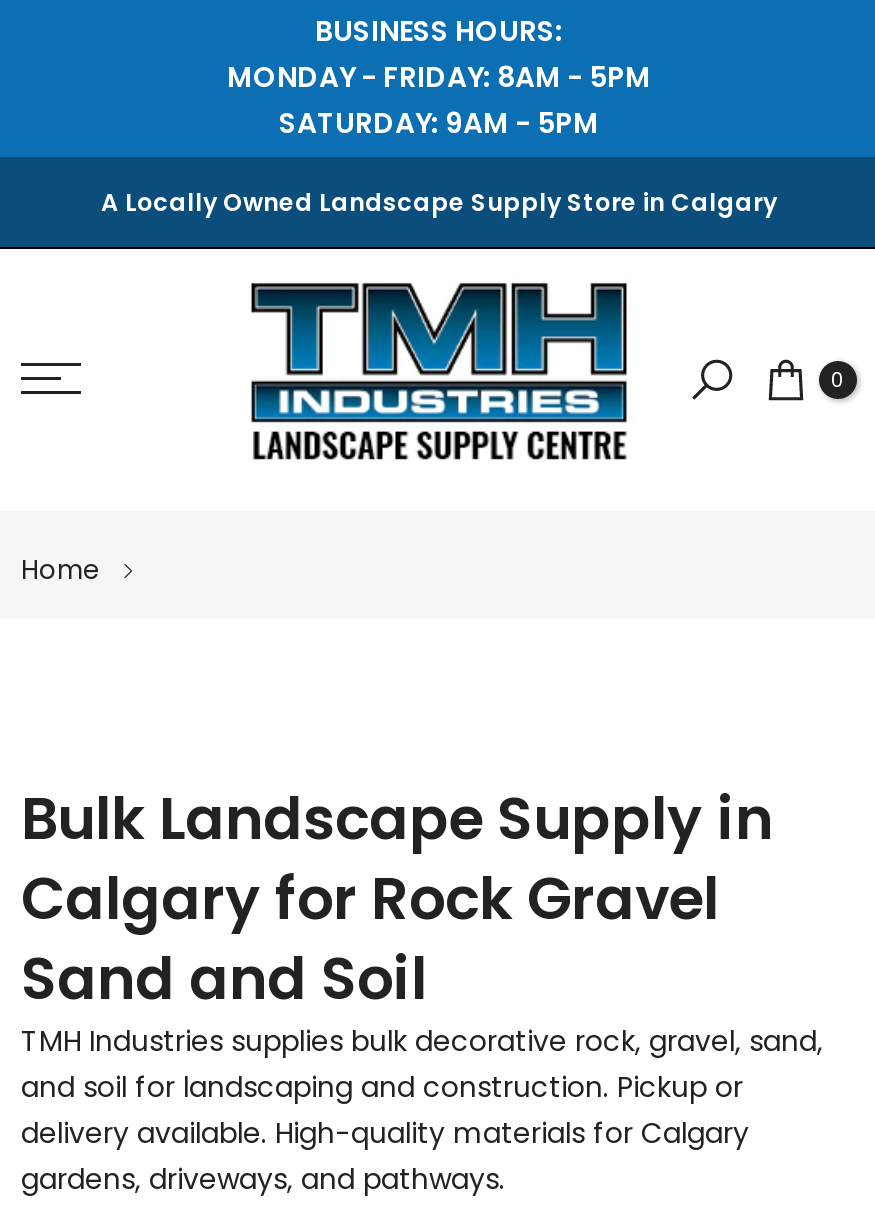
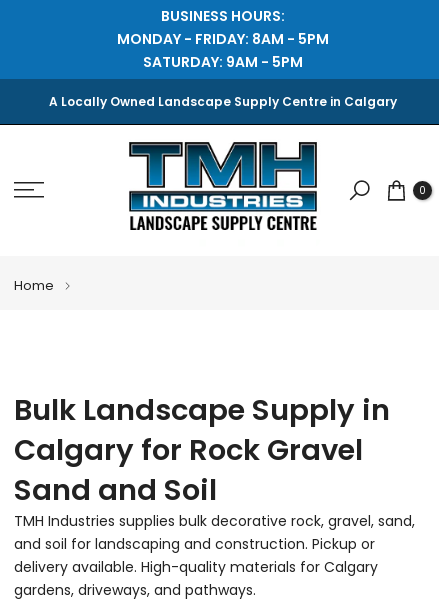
[101,184,777,218] A Locally Owned Landscape Supply Store in Calgary -> [49,92,397,109] A Locally Owned Landscape Supply Centre in Calgary

